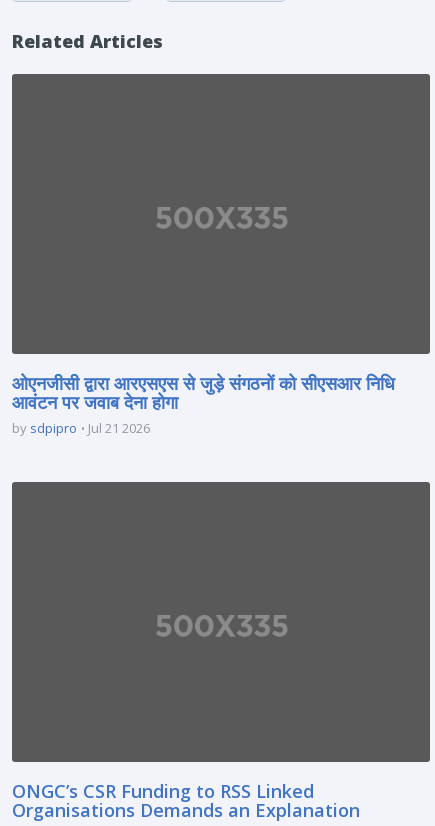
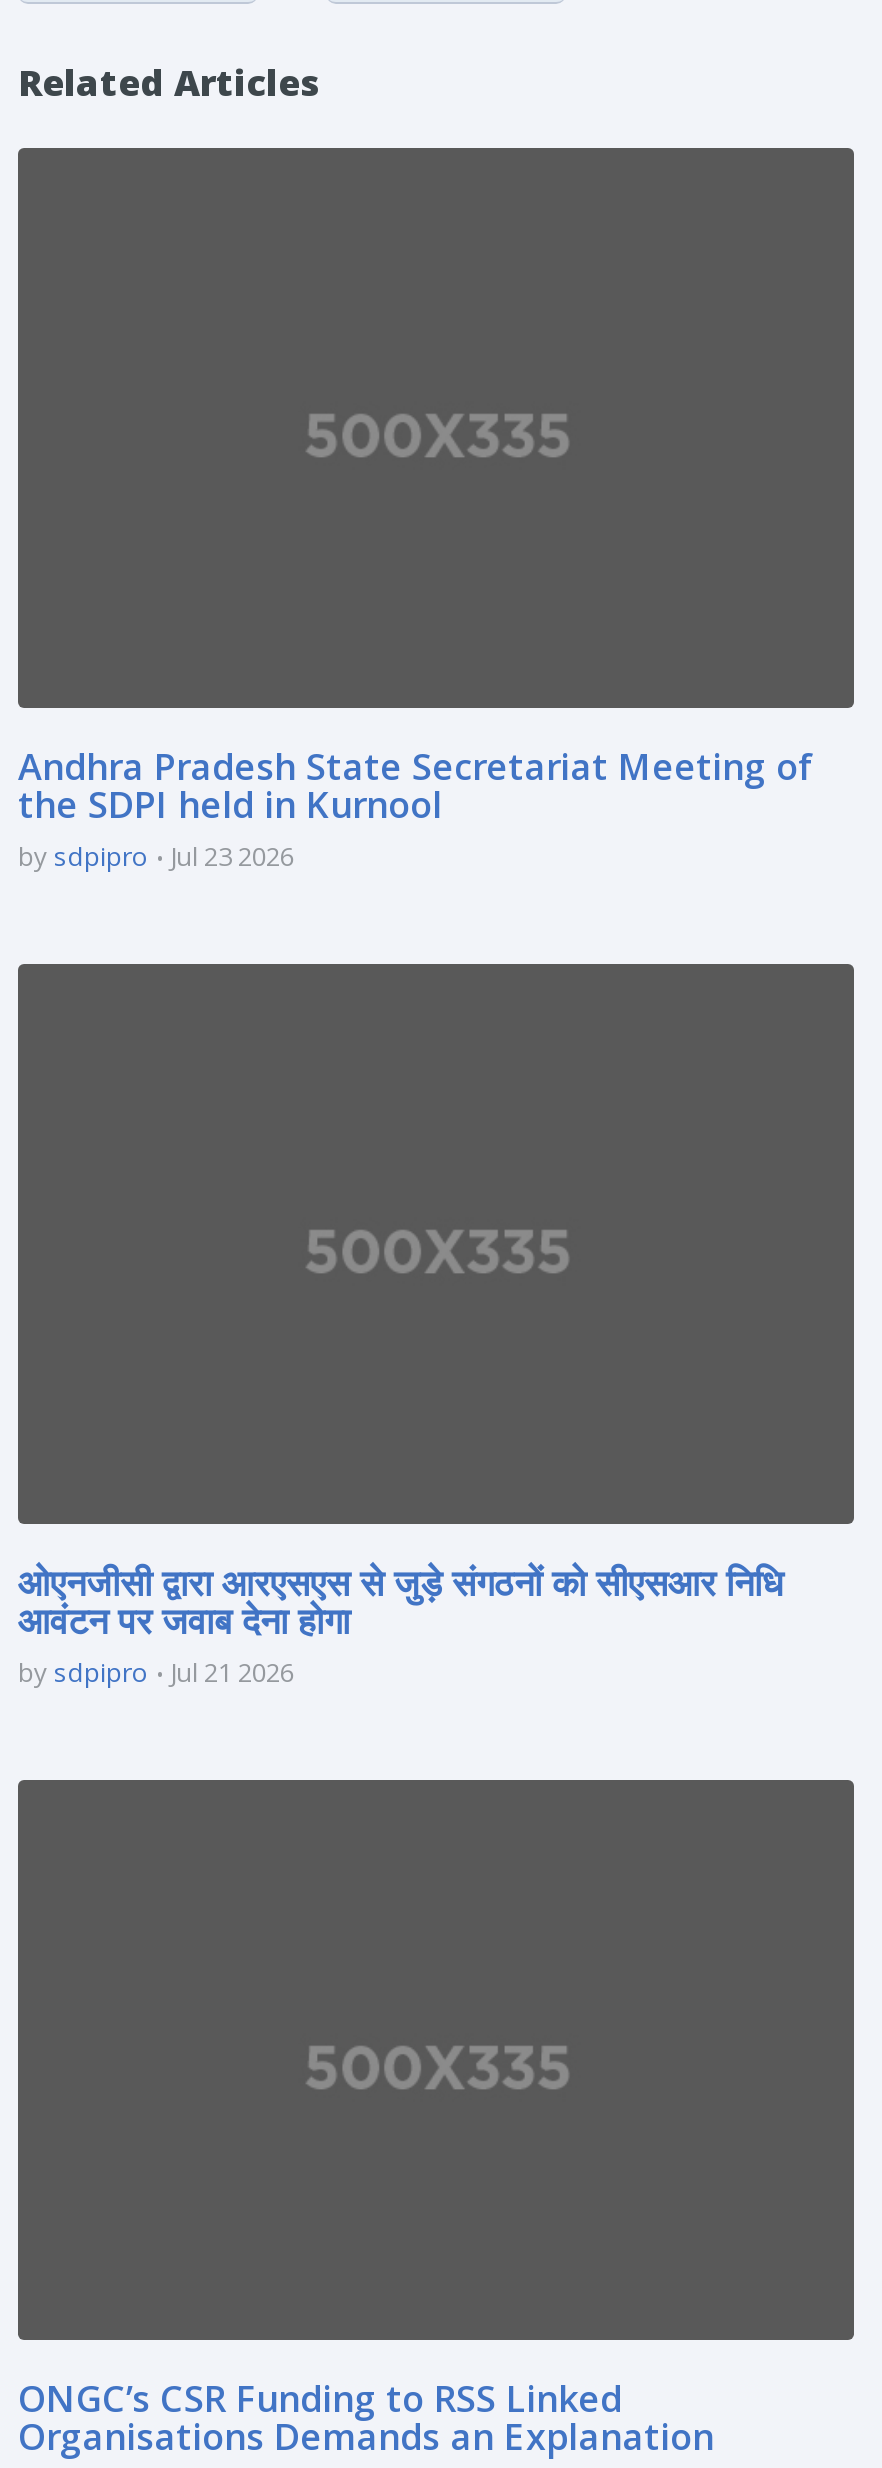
none -> [18,742,814,874] Andhra Pradesh State Secretariat Meeting of | the SDPI held in Kurnool | by sdpipro | Jul 23 2026

